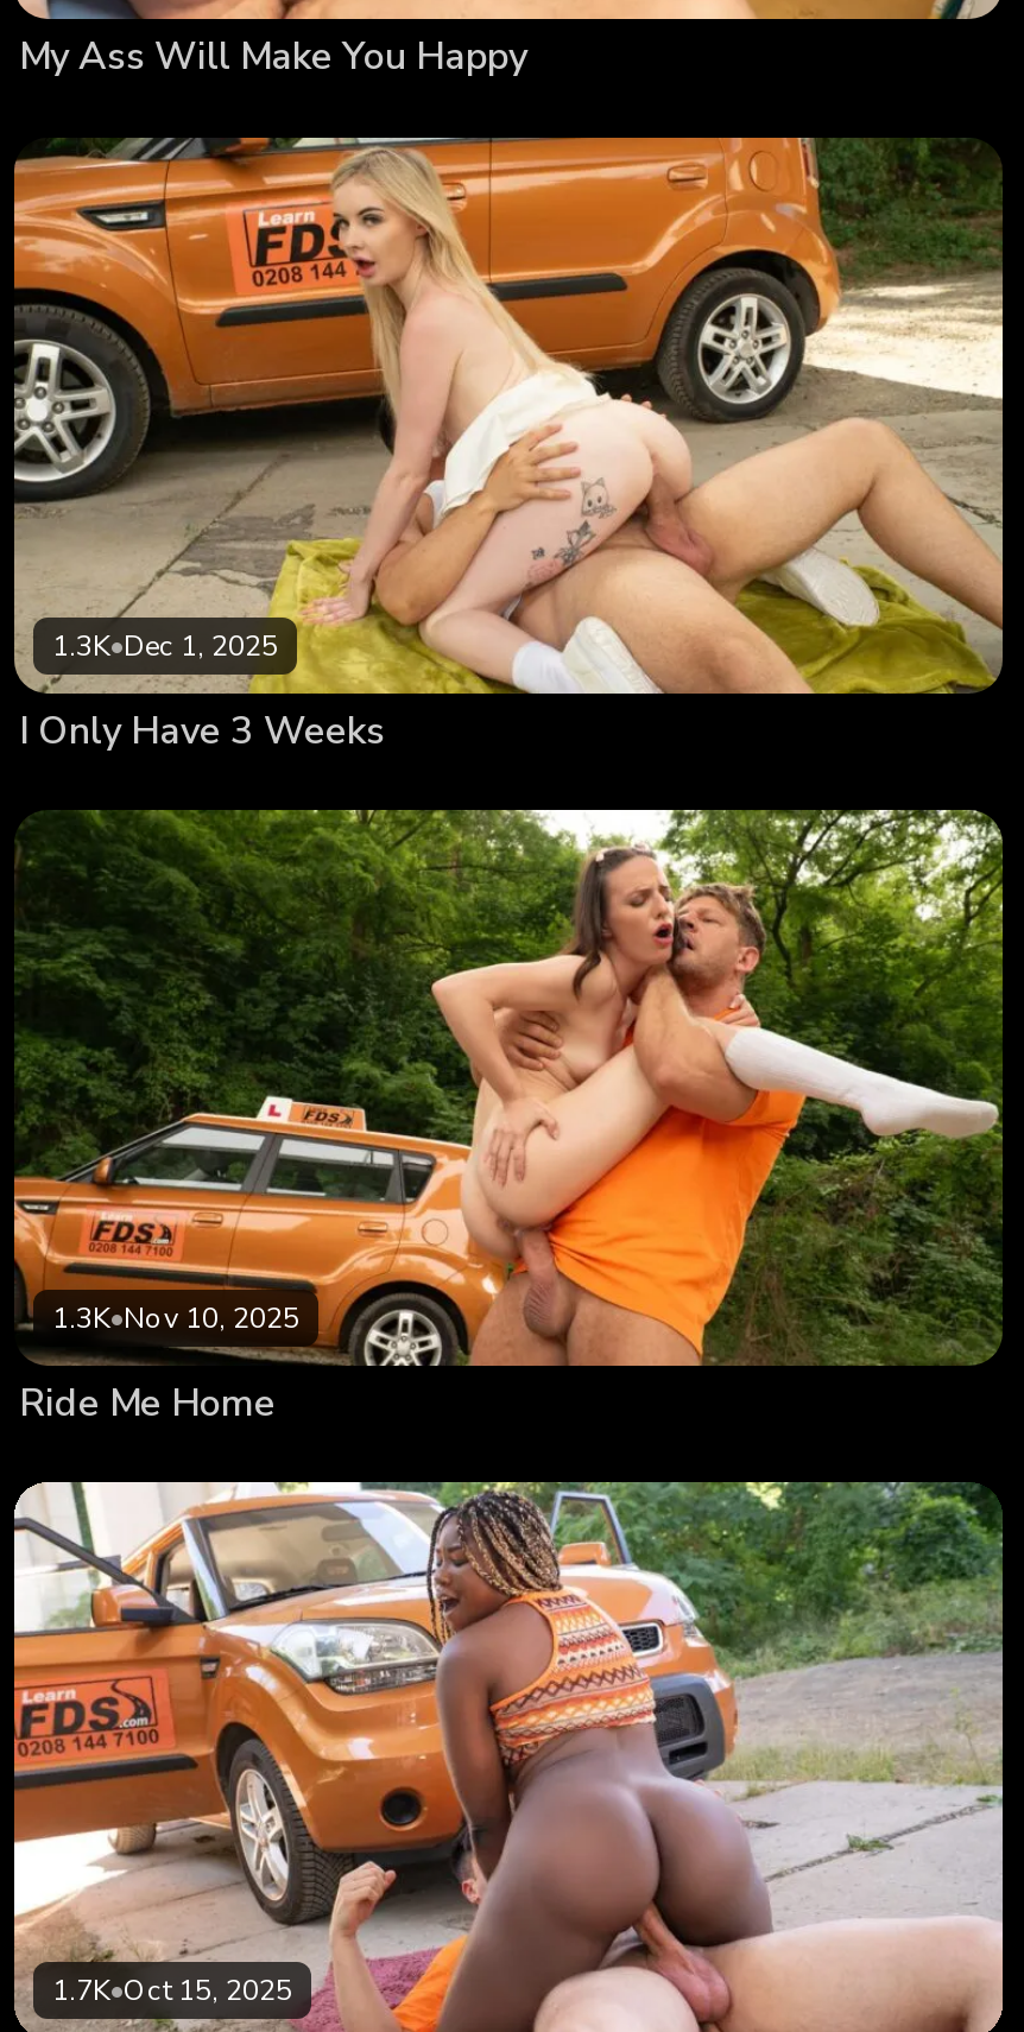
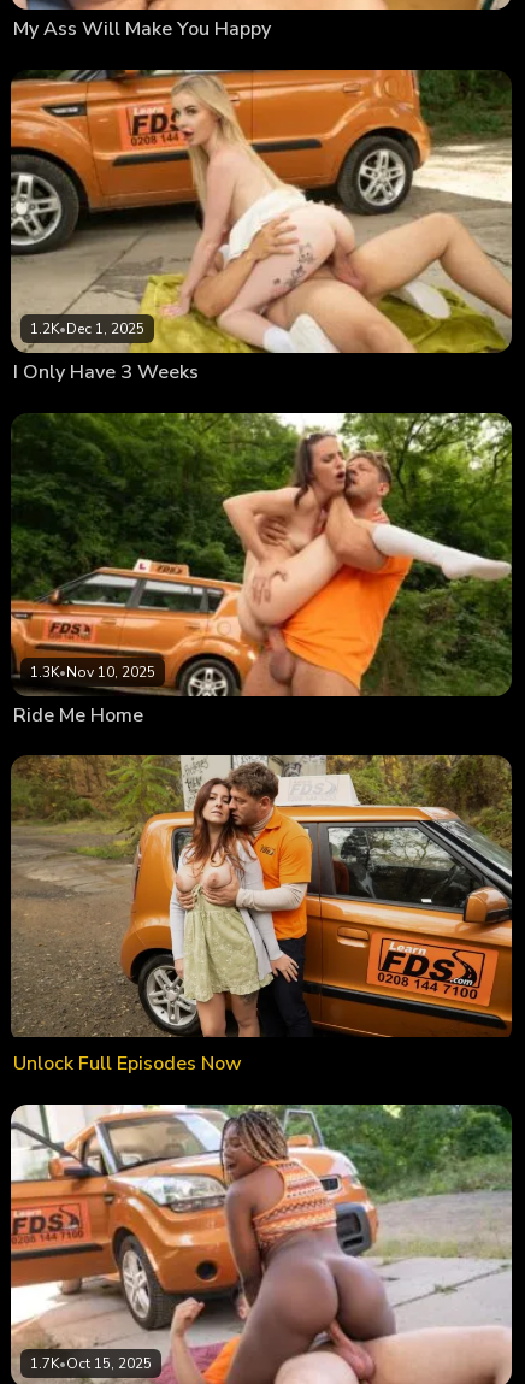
[52,627,278,665] 1.3K•Dec 1, 2025 -> [30,319,144,339] 1.2K•Dec 1, 2025
none -> [11,754,513,1077] [image] | Unlock Full Episodes Now

